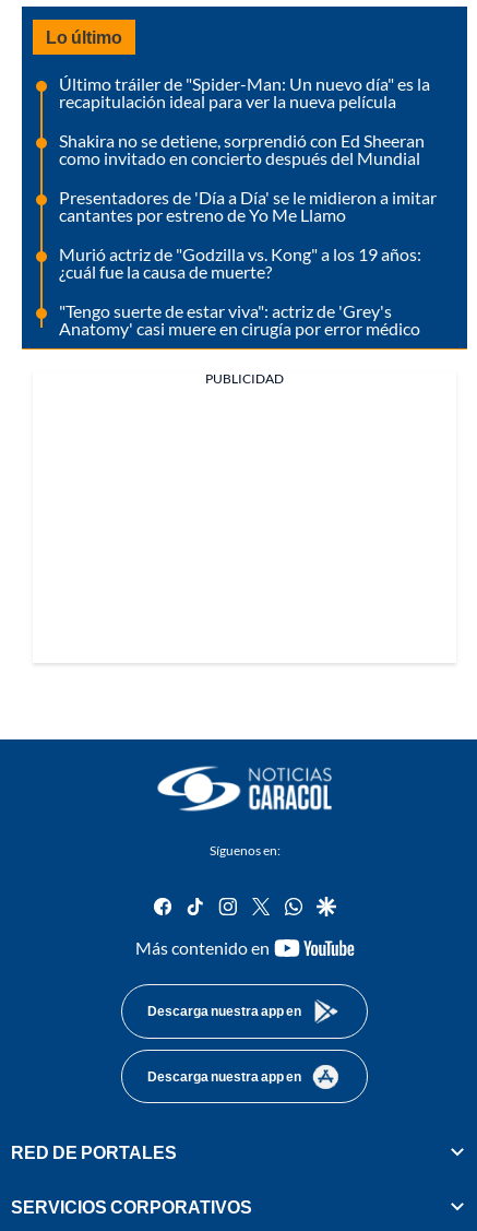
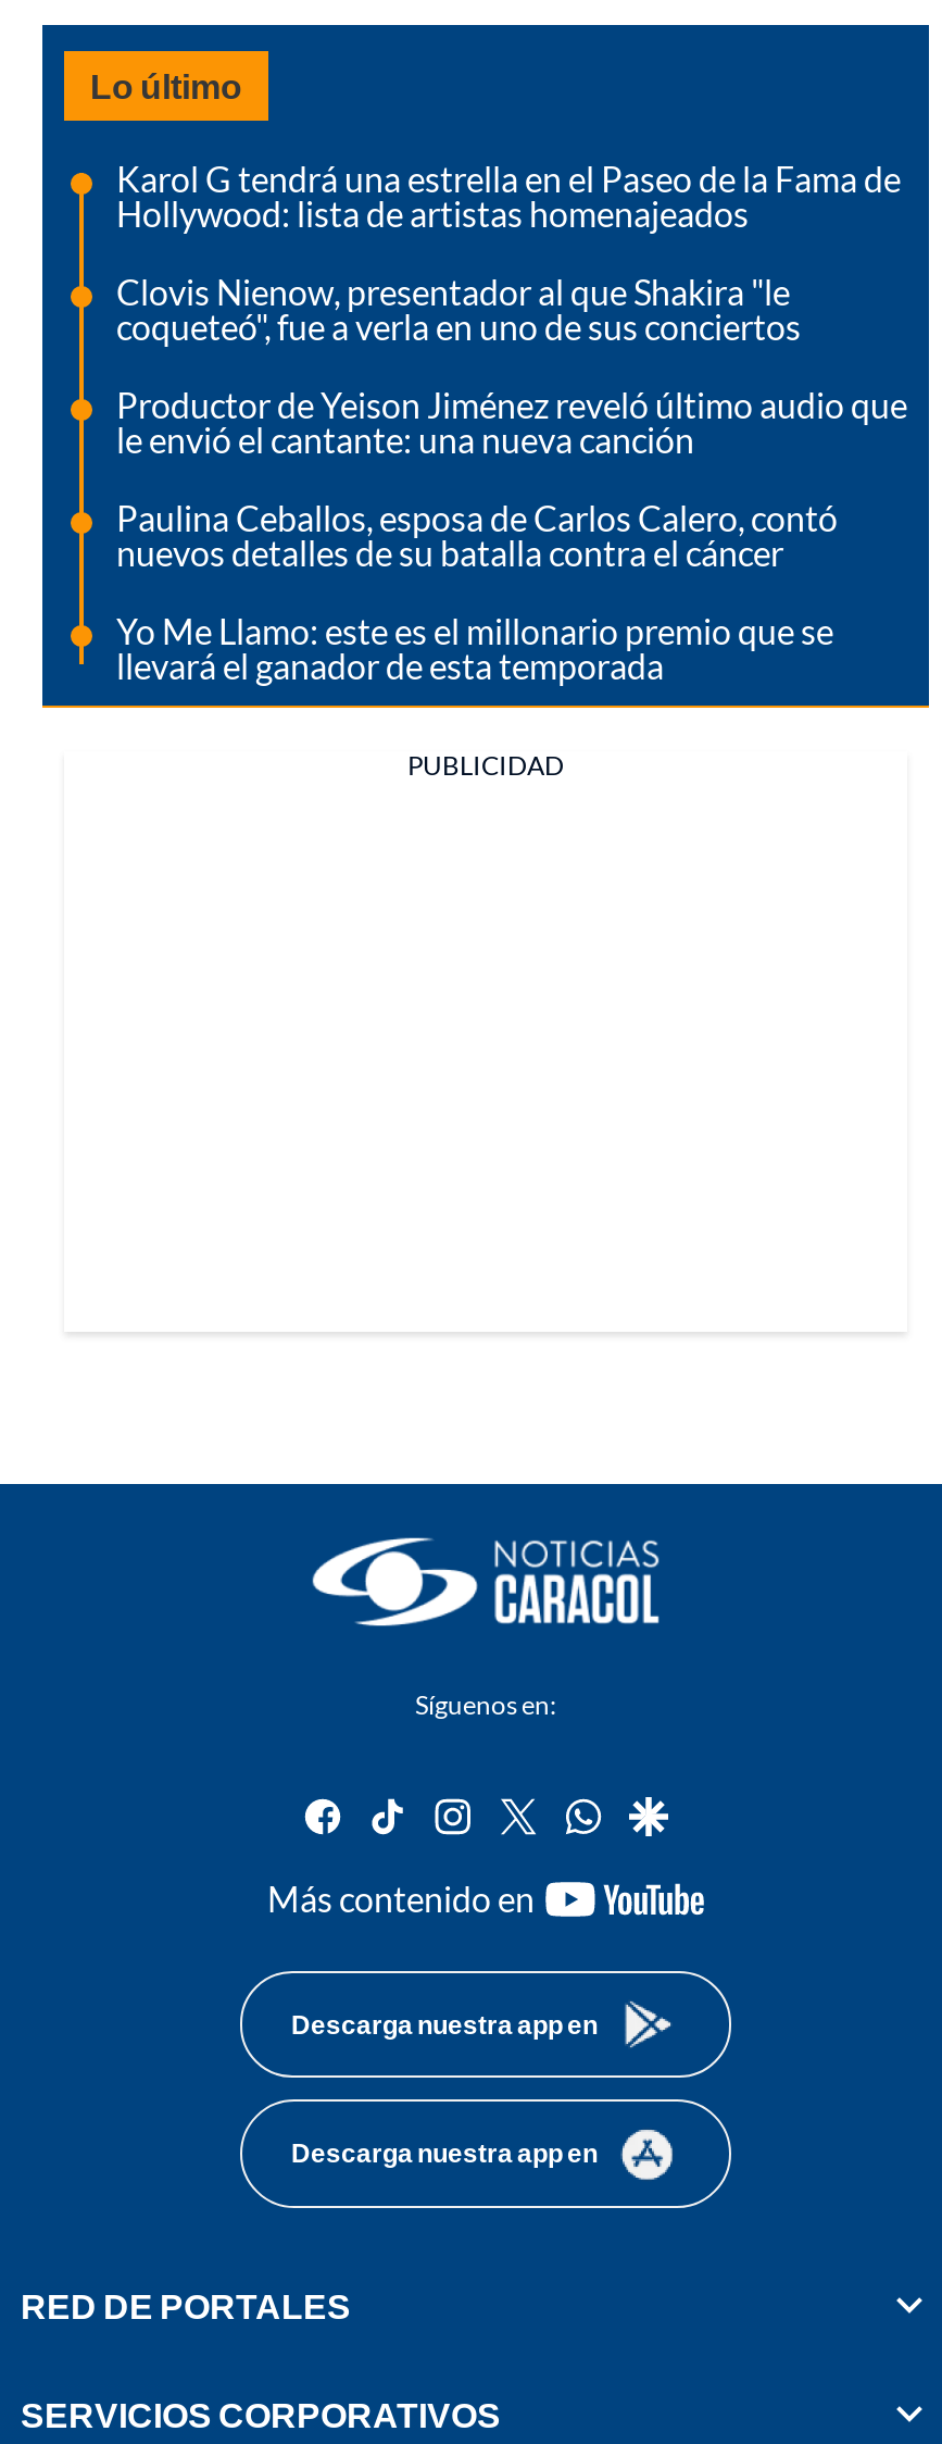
[59,73,430,112] Último tráiler de "Spider-Man: Un nuevo día" es la | recapitulación ideal para ver la nueva película -> [116,158,901,234] Karol G tendrá una estrella en el Paseo de la Fama de | Hollywood: lista de artistas homenajeados
[59,130,425,168] Shakira no se detiene, sorprendió con Ed Sheeran | como invitado en concierto después del Mundial -> [116,271,801,347] Clovis Nienow, presentador al que Shakira "le | coqueteó", fue a verla en uno de sus conciertos
[59,187,437,225] Presentadores de 'Día a Día' se le midieron a imitar | cantantes por estreno de Yo Me Llamo -> [116,384,907,460] Productor de Yeison Jiménez reveló último audio que | le envió el cantante: una nueva canción
[59,244,421,282] Murió actriz de "Godzilla vs. Kong" a los 19 años: | ¿cuál fue la causa de muerte? -> [116,497,838,573] Paulina Ceballos, esposa de Carlos Calero, contó | nuevos detalles de su batalla contra el cáncer
[59,301,420,339] "Tengo suerte de estar viva": actriz de 'Grey's | Anatomy' casi muere en cirugía por error médico -> [116,610,833,686] Yo Me Llamo: este es el millonario premio que se | llevará el ganador de esta temporada

